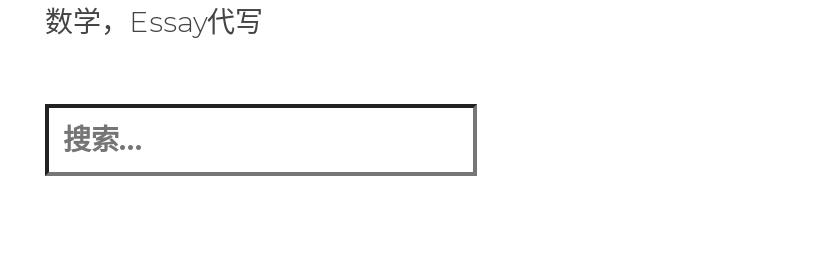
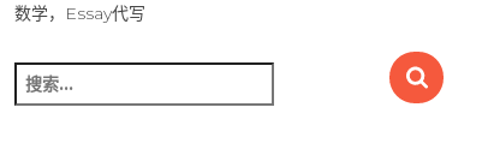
none -> [388,50,445,105] [image]

